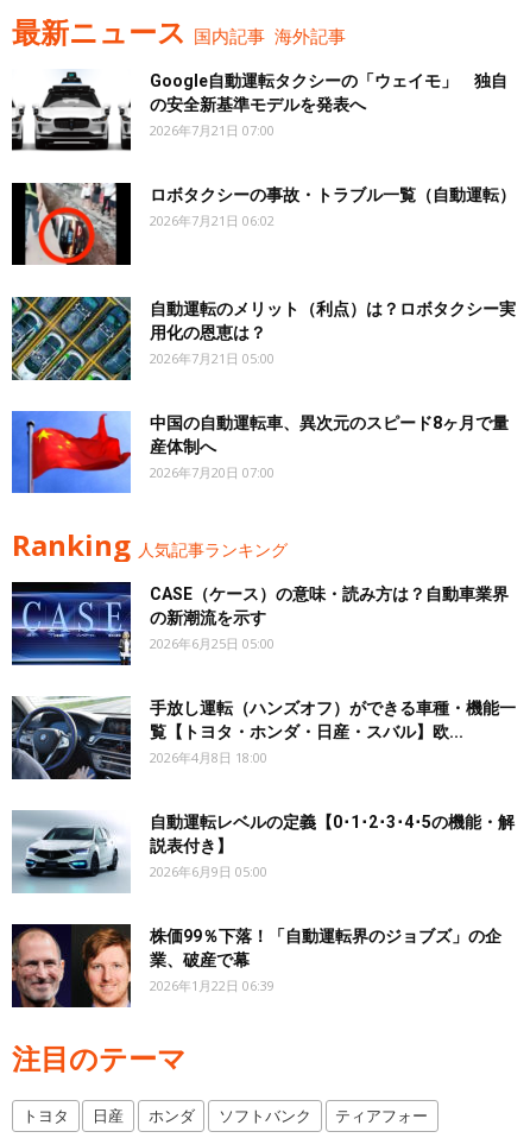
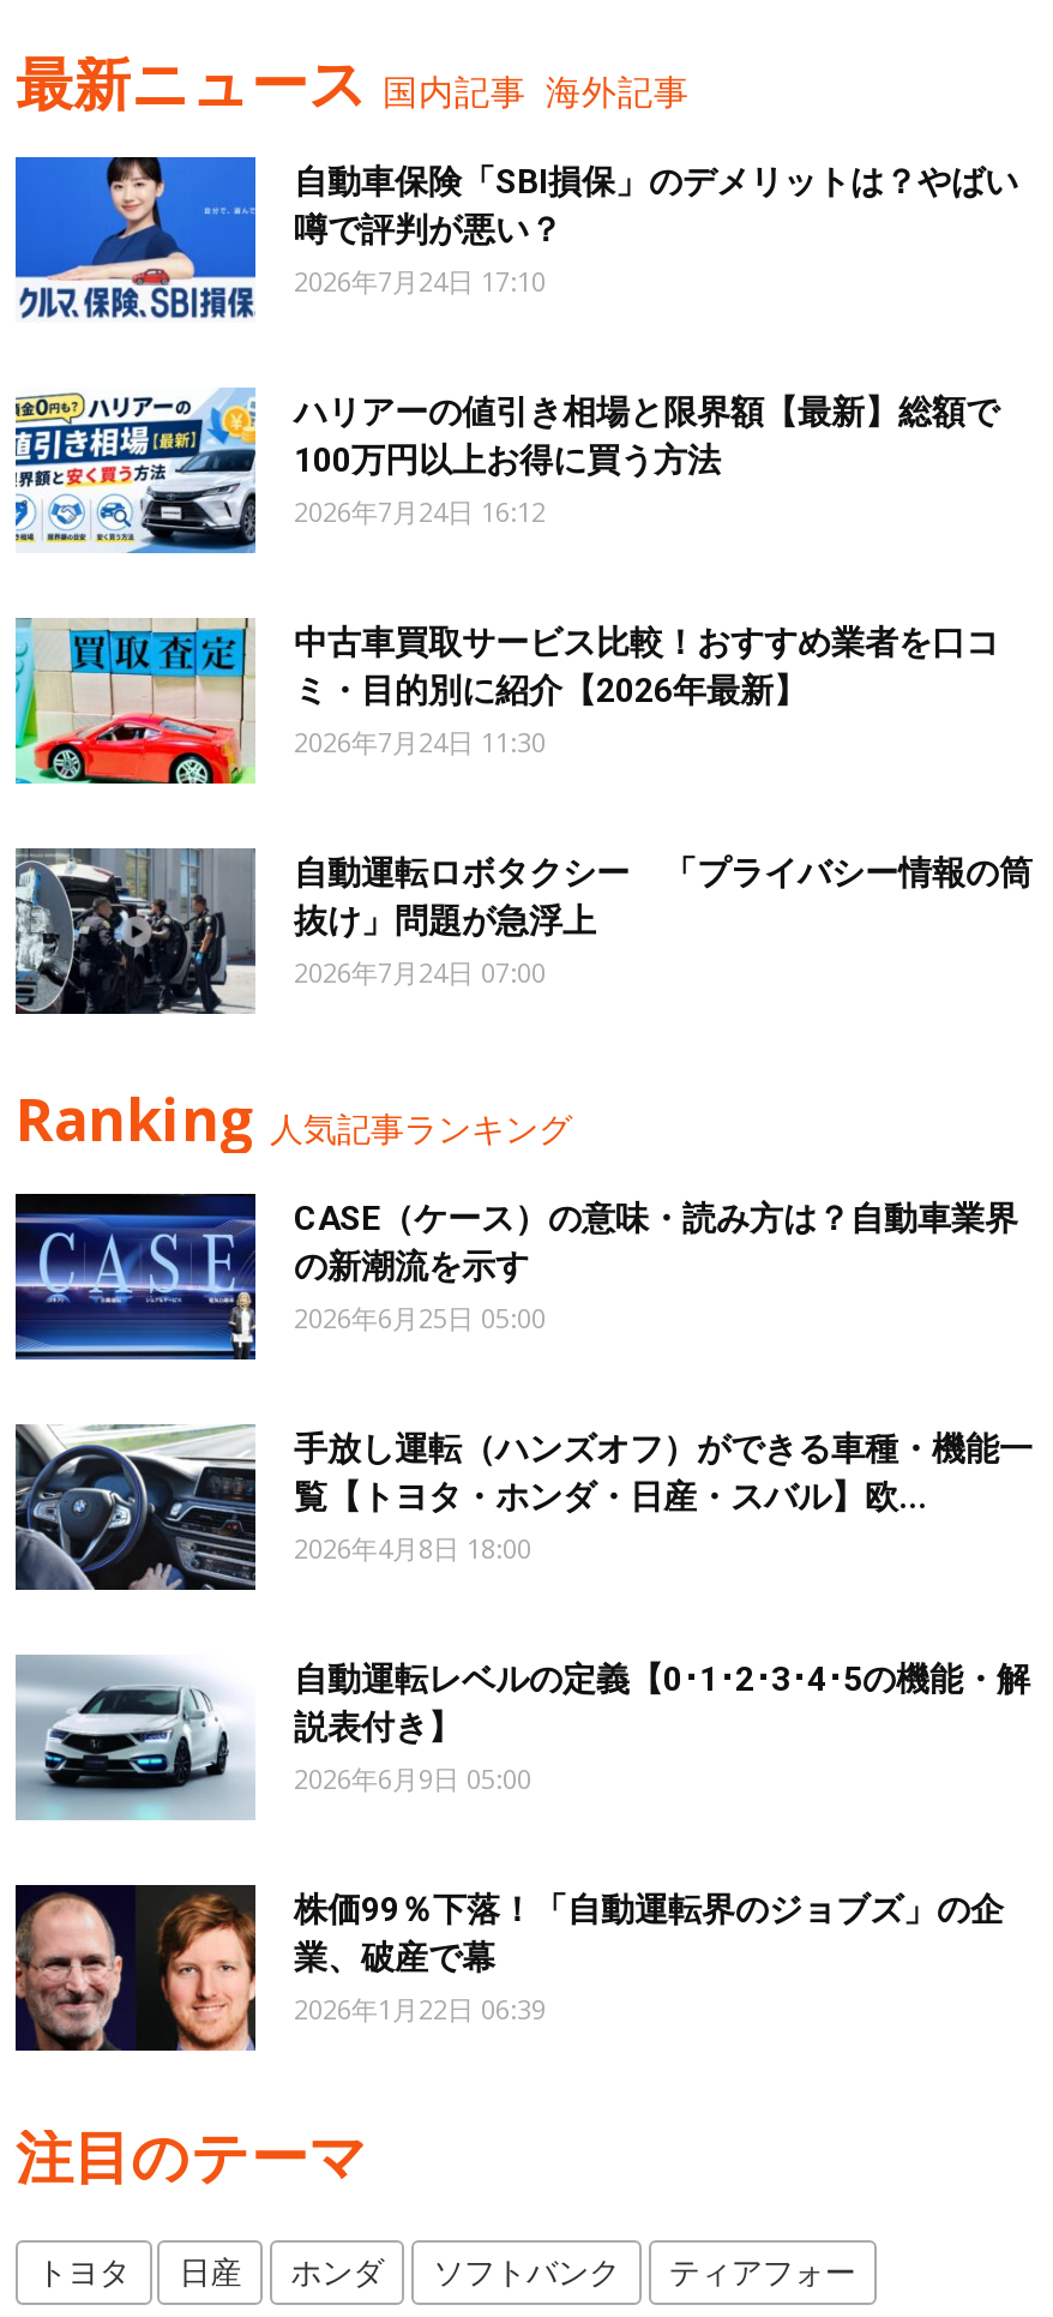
[11,69,507,152] [image] | Google自動運転タクシーの「ウェイモ」 独自 | の安全新基準モデルを発表へ | 2026年7月21日 07:00 -> [13,155,1018,323] [image] | 自動車保険「SBI損保」のデメリットは？やばい | 噂で評判が悪い？ | 2026年7月24日 17:10
[11,182,516,266] [image] | ロボタクシーの事故・トラブル一覧（自動運転） | 2026年7月21日 06:02 -> [13,388,999,556] [image] | ハリアーの値引き相場と限界額【最新】総額で | 100万円以上お得に買う方法 | 2026年7月24日 16:12
[11,296,516,381] [image] | 自動運転のメリット（利点）は？ロボタクシー実 | 用化の恩恵は？ | 2026年7月21日 05:00 -> [13,618,999,786] [image] | 中古車買取サービス比較！おすすめ業者を口コ | ミ・目的別に紹介【2026年最新】 | 2026年7月24日 11:30
[11,410,509,494] [image] | 中国の自動運転車、異次元のスピード8ヶ月で量 | 産体制へ | 2026年7月20日 07:00 -> [13,846,1033,1016] [image] | 自動運転ロボタクシー 「プライバシー情報の筒 | 抜け」問題が急浮上 | 2026年7月24日 07:00

